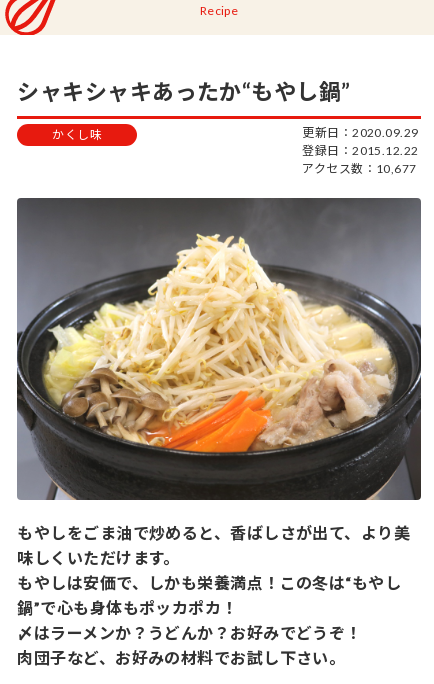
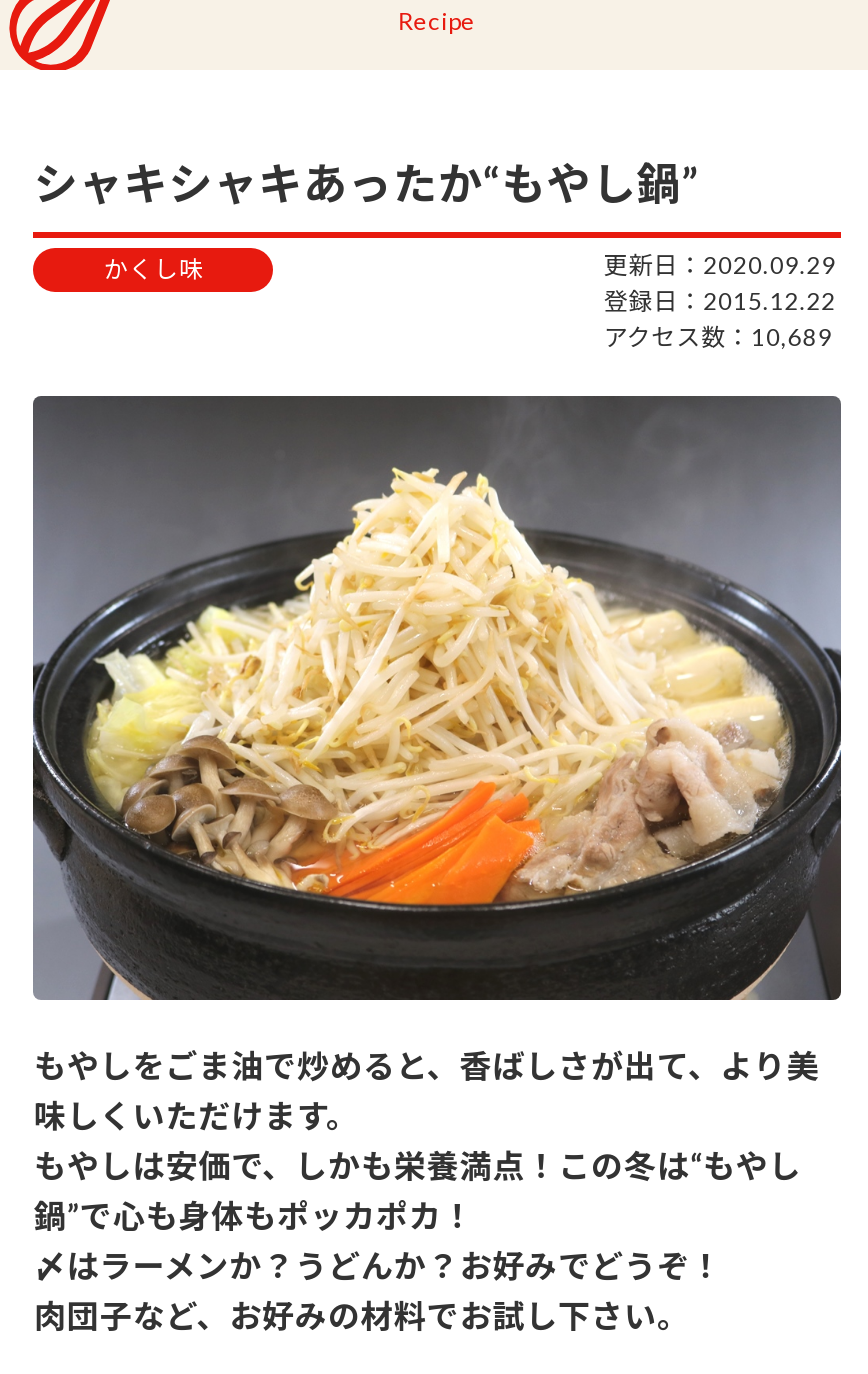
[302,161,417,176] アクセス数：10,677 -> [604,322,832,352] アクセス数：10,689

